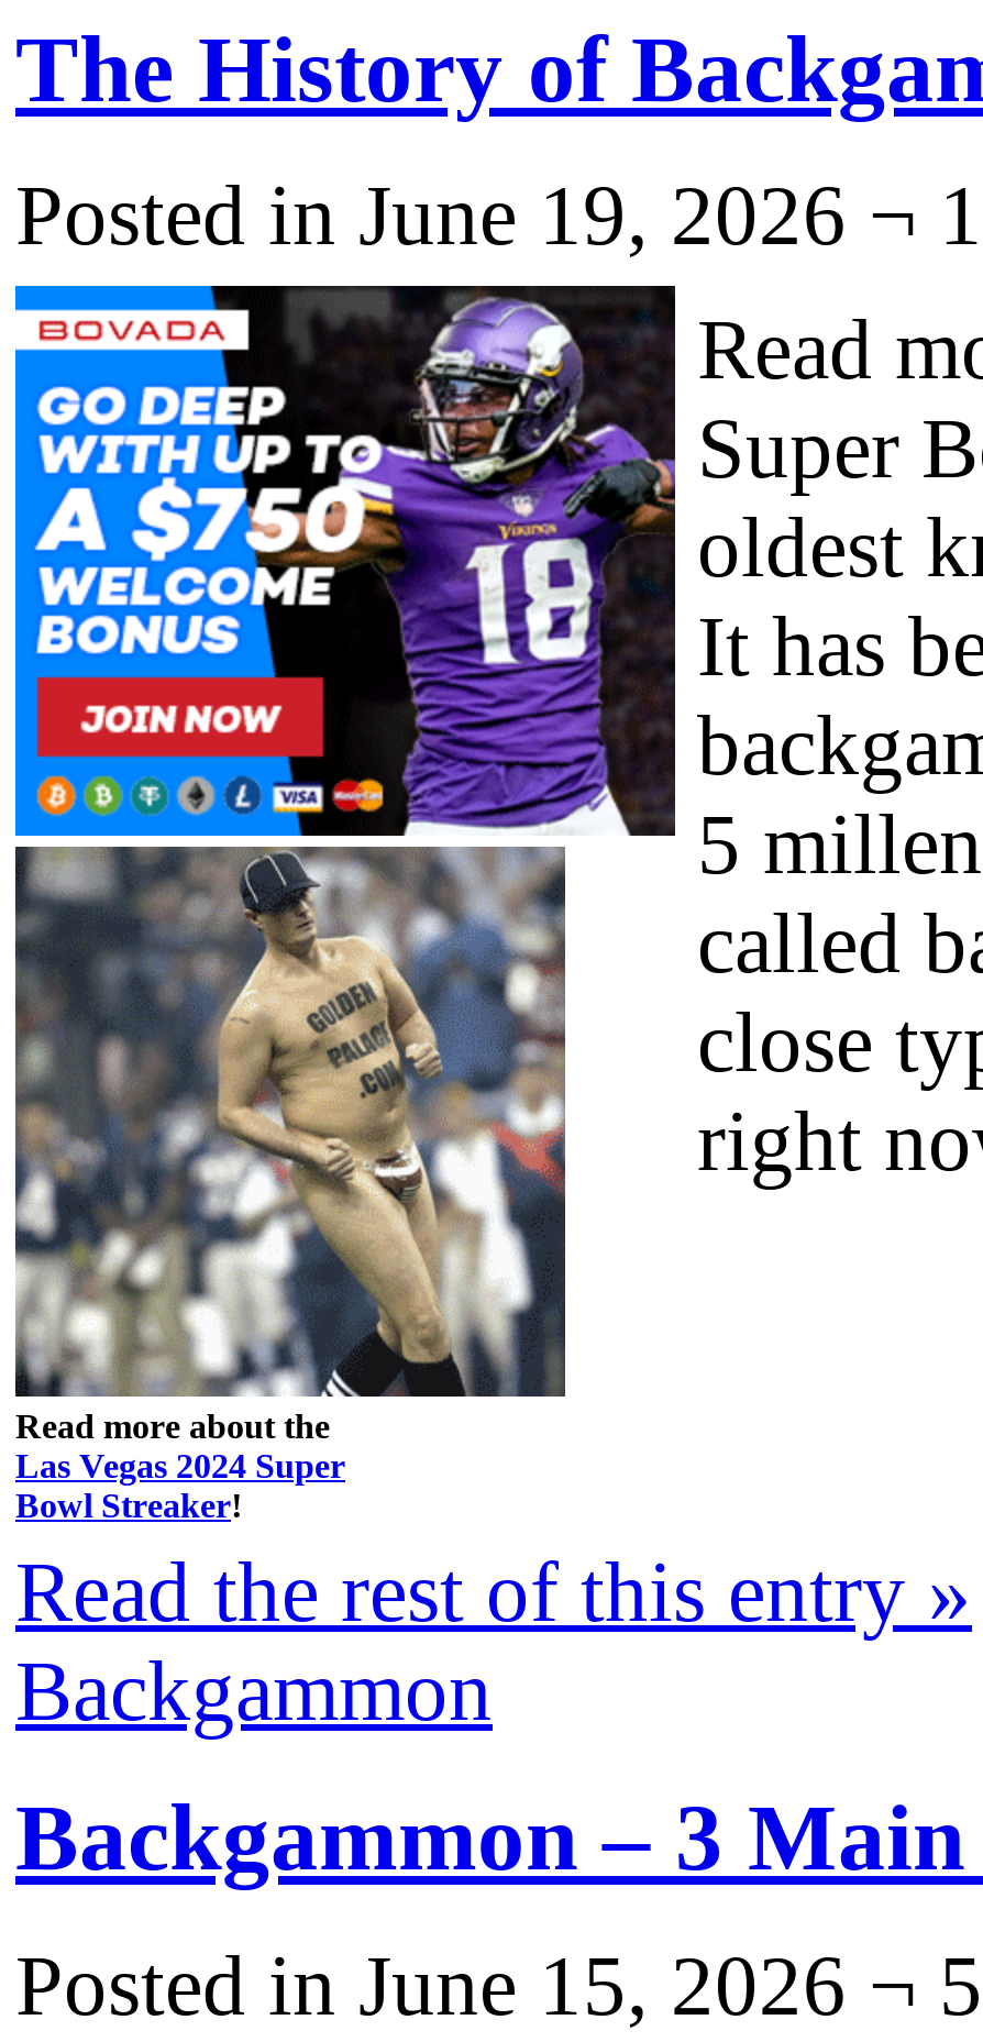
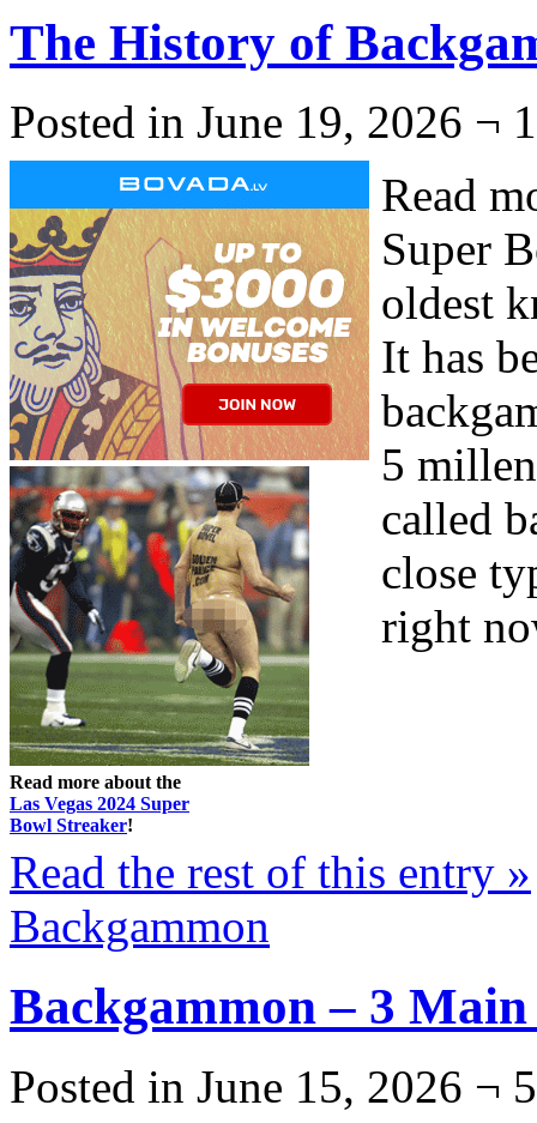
[13,284,677,1397] [image] -> [8,159,370,767] [image]

